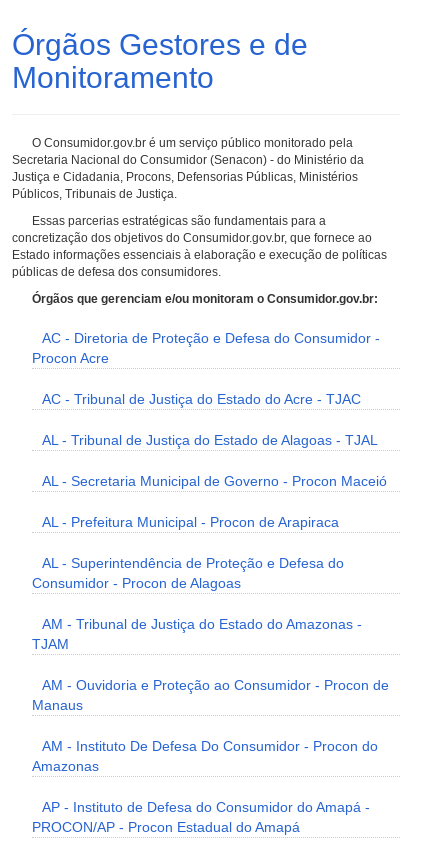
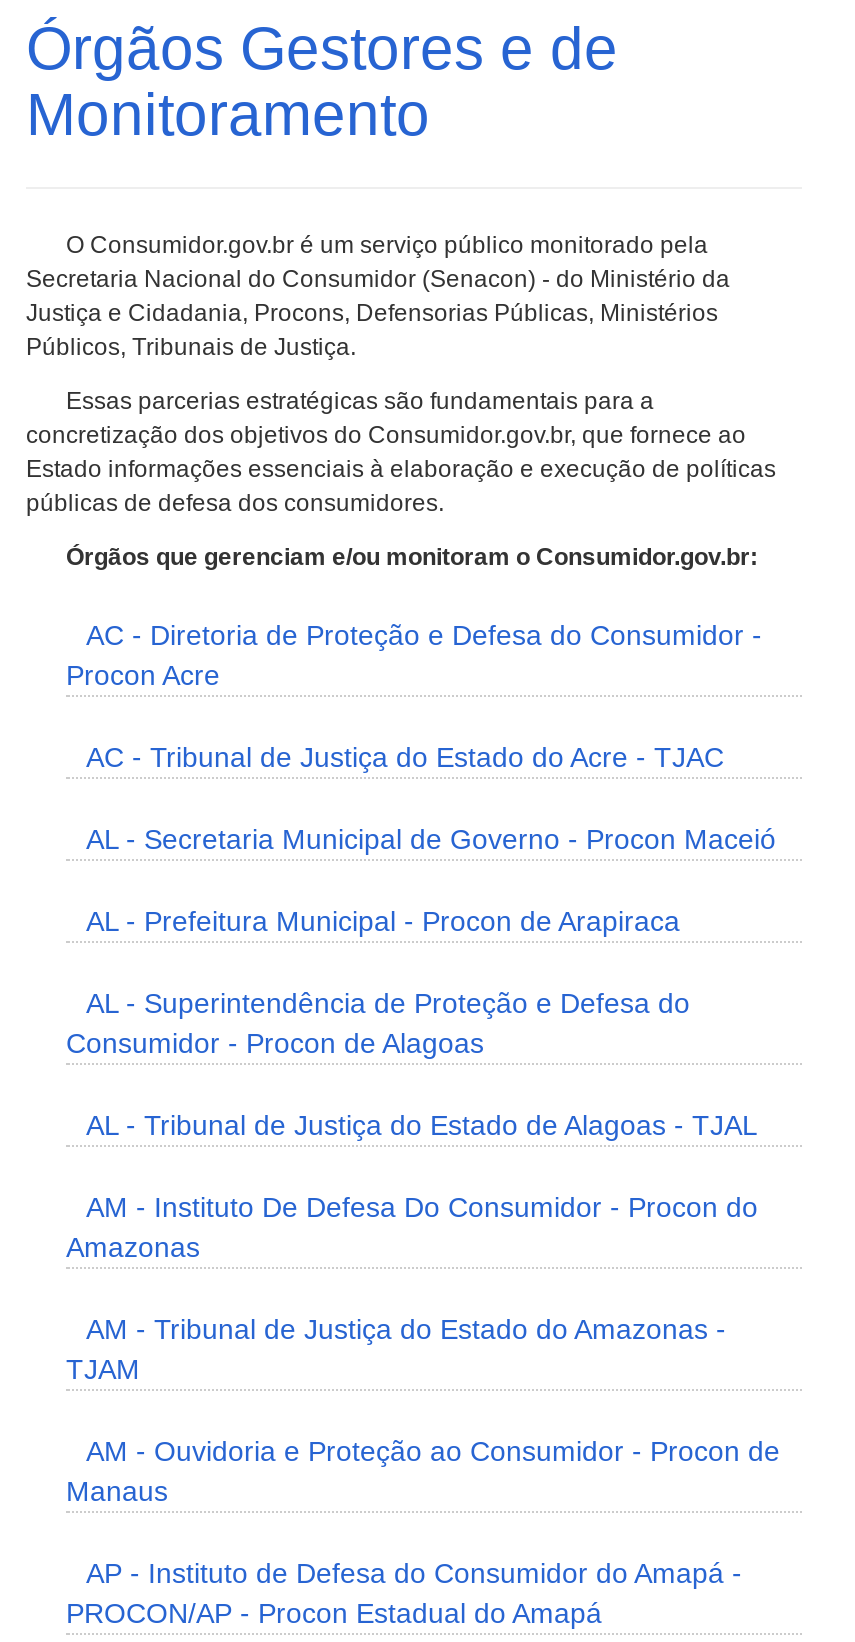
moved [42,432,378,448] -> [86,1110,758,1142]: AL - Tribunal de Justiça do Estado de Alagoas - TJAL
moved [32,473,387,591] -> [66,824,776,1060]: AL - Secretaria Municipal de Governo - Procon Maceió | AL - Prefeitura Municipal - Procon de Arapiraca | AL - Superintendência de Proteção e Defesa do | Consumidor - Procon de Alagoas
moved [32,616,389,713] -> [66,1314,780,1508]: AM - Tribunal de Justiça do Estado do Amazonas - | TJAM | AM - Ouvidoria e Proteção ao Consumidor - Procon de | Manaus
moved [32,738,378,774] -> [66,1192,758,1264]: AM - Instituto De Defesa Do Consumidor - Procon do | Amazonas

